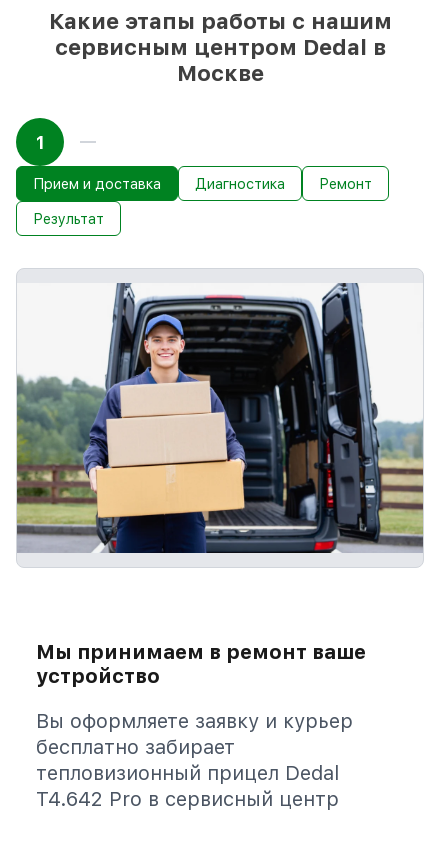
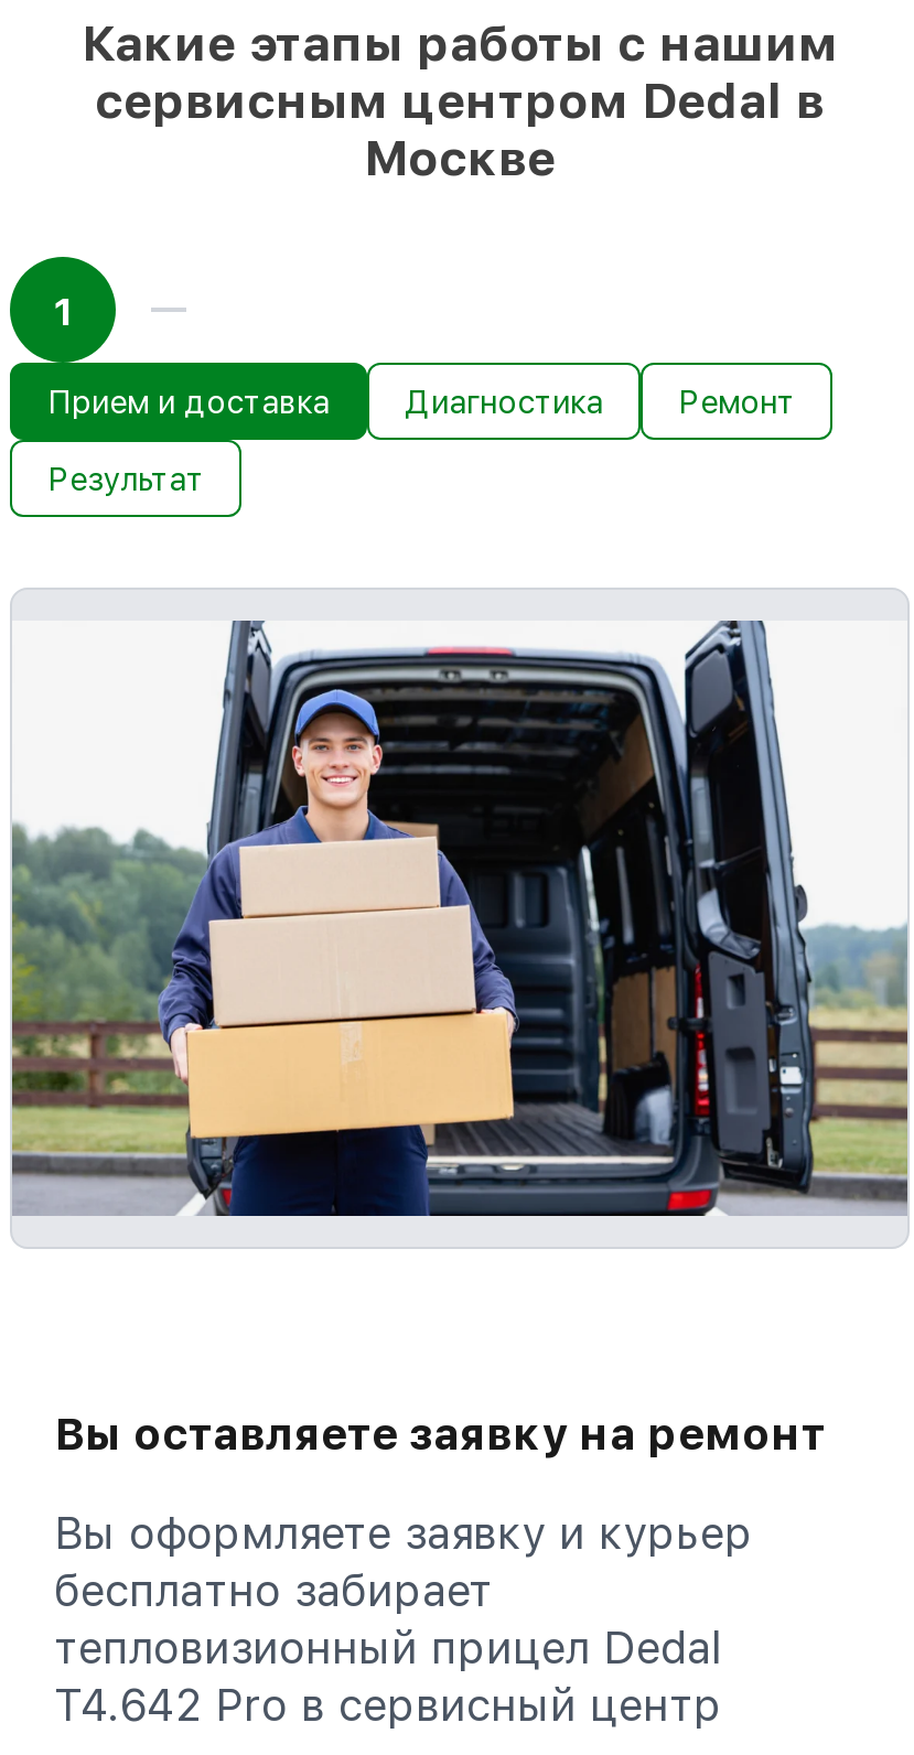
[36,640,366,688] Мы принимаем в ремонт ваше | устройство -> [54,1408,826,1461] Вы оставляете заявку на ремонт

